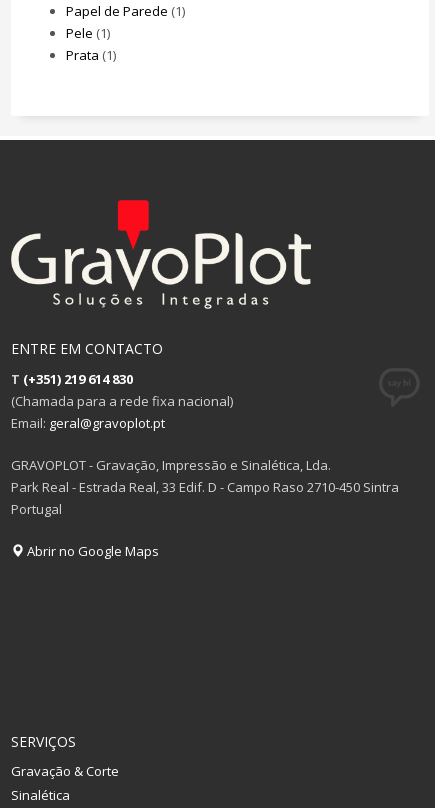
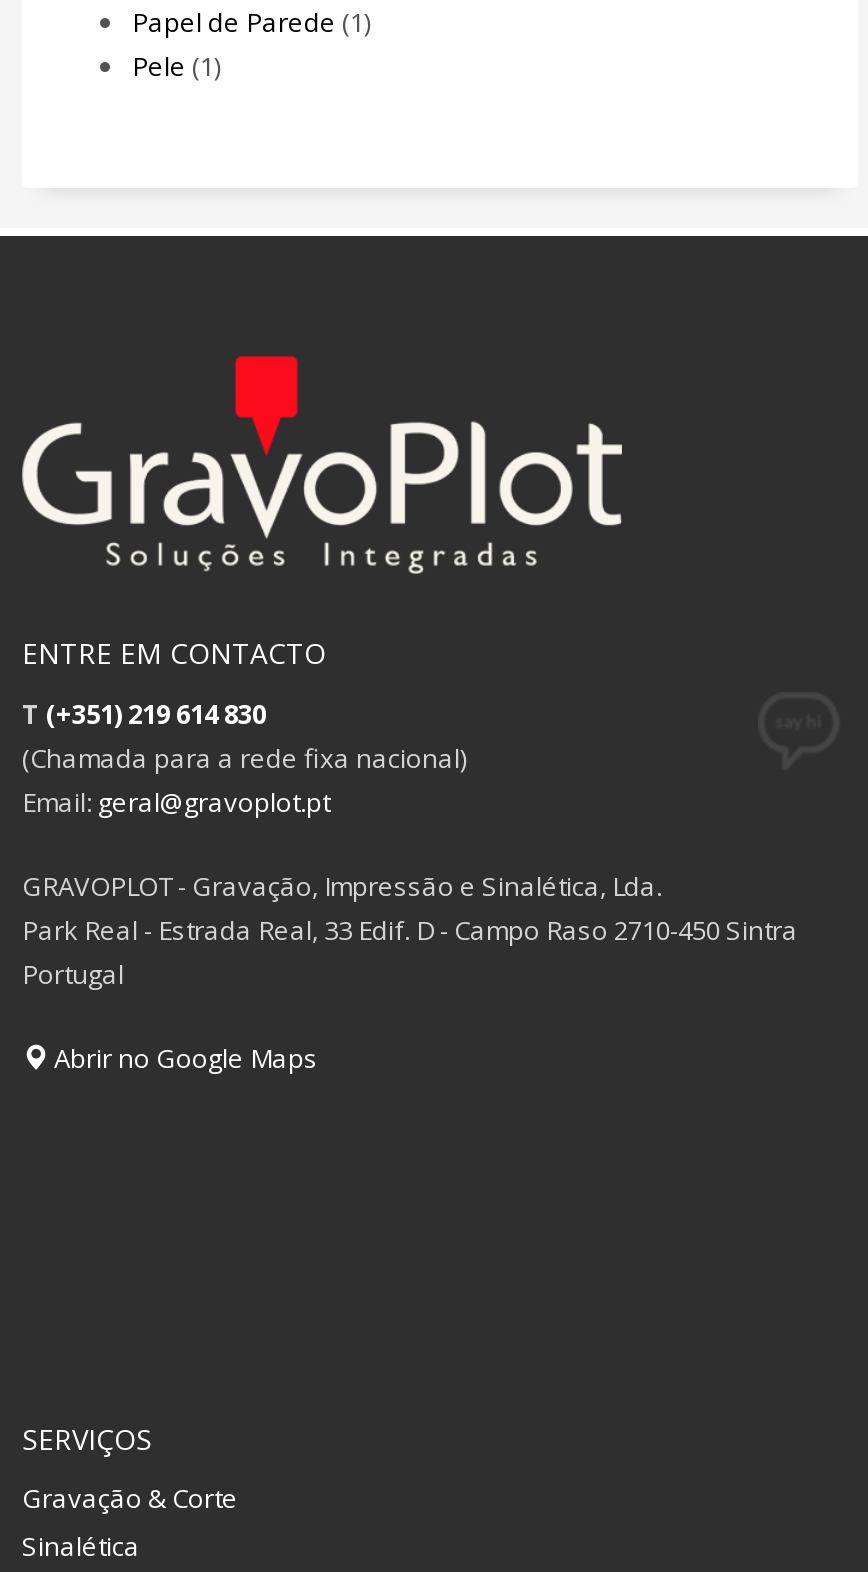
[66,46,116,64] Prata (1) -> none

